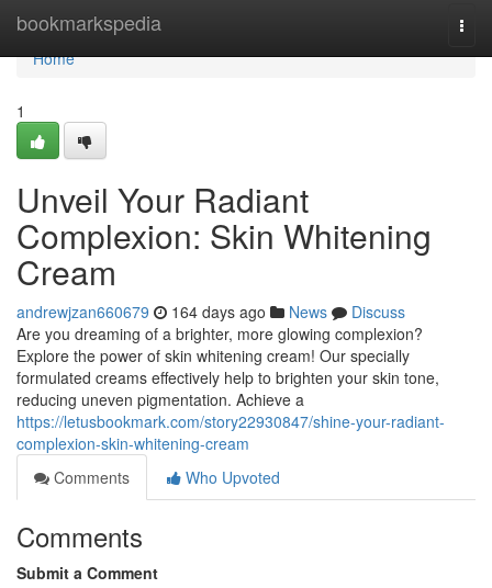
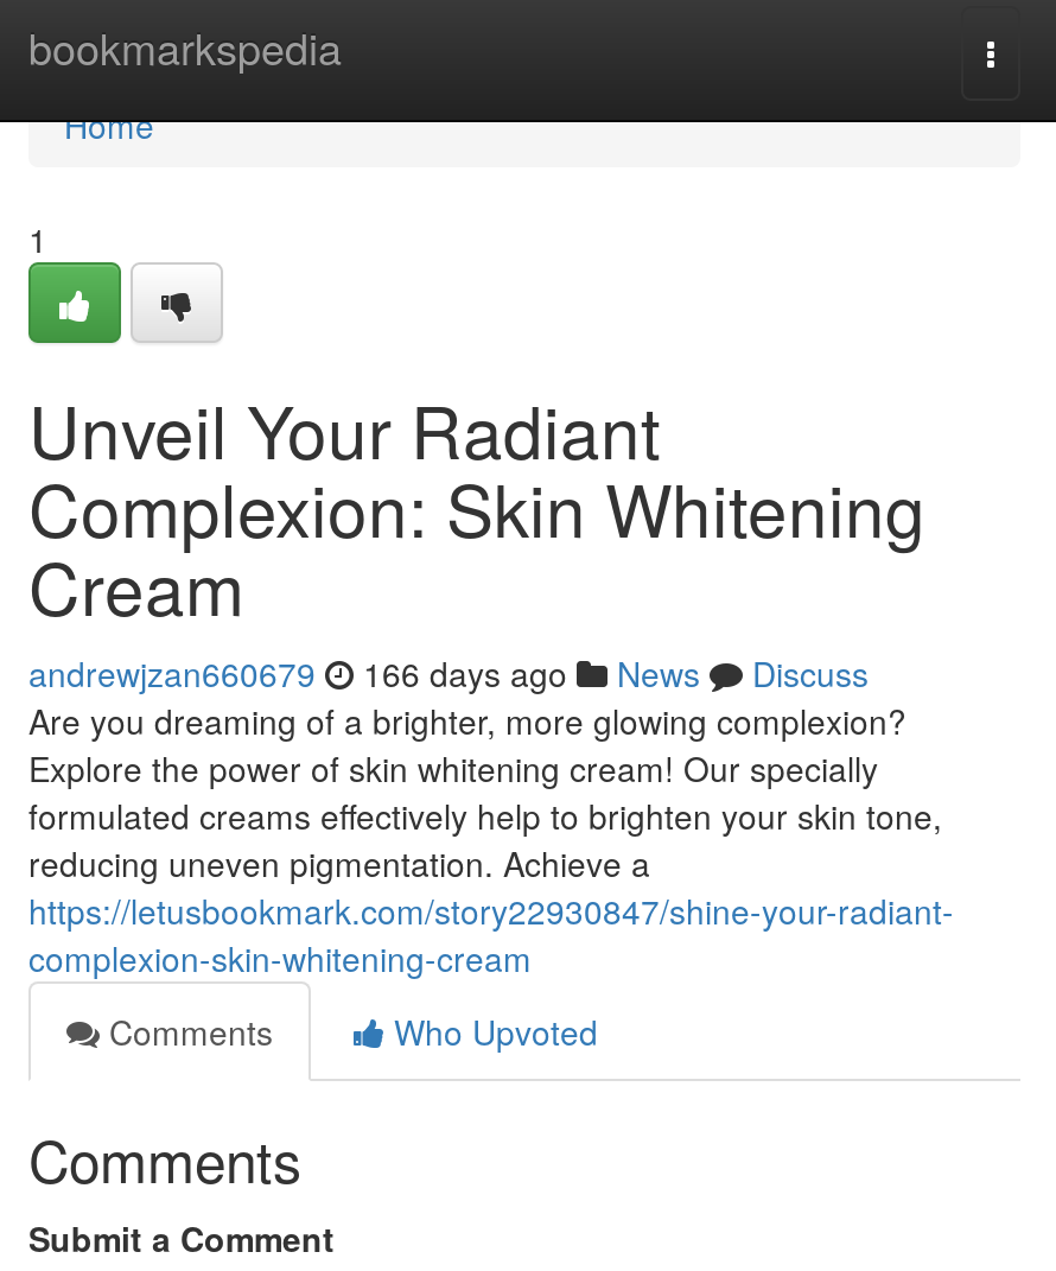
[16,301,405,323] andrewjzan660679 164 days ago News Discuss -> [28,649,869,697] andrewjzan660679 166 days ago News Discuss

